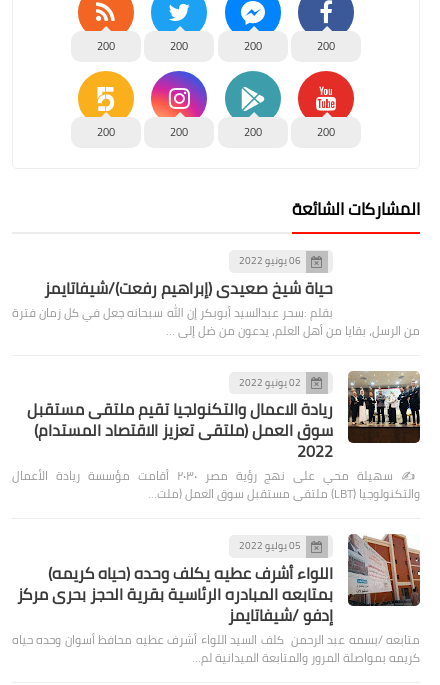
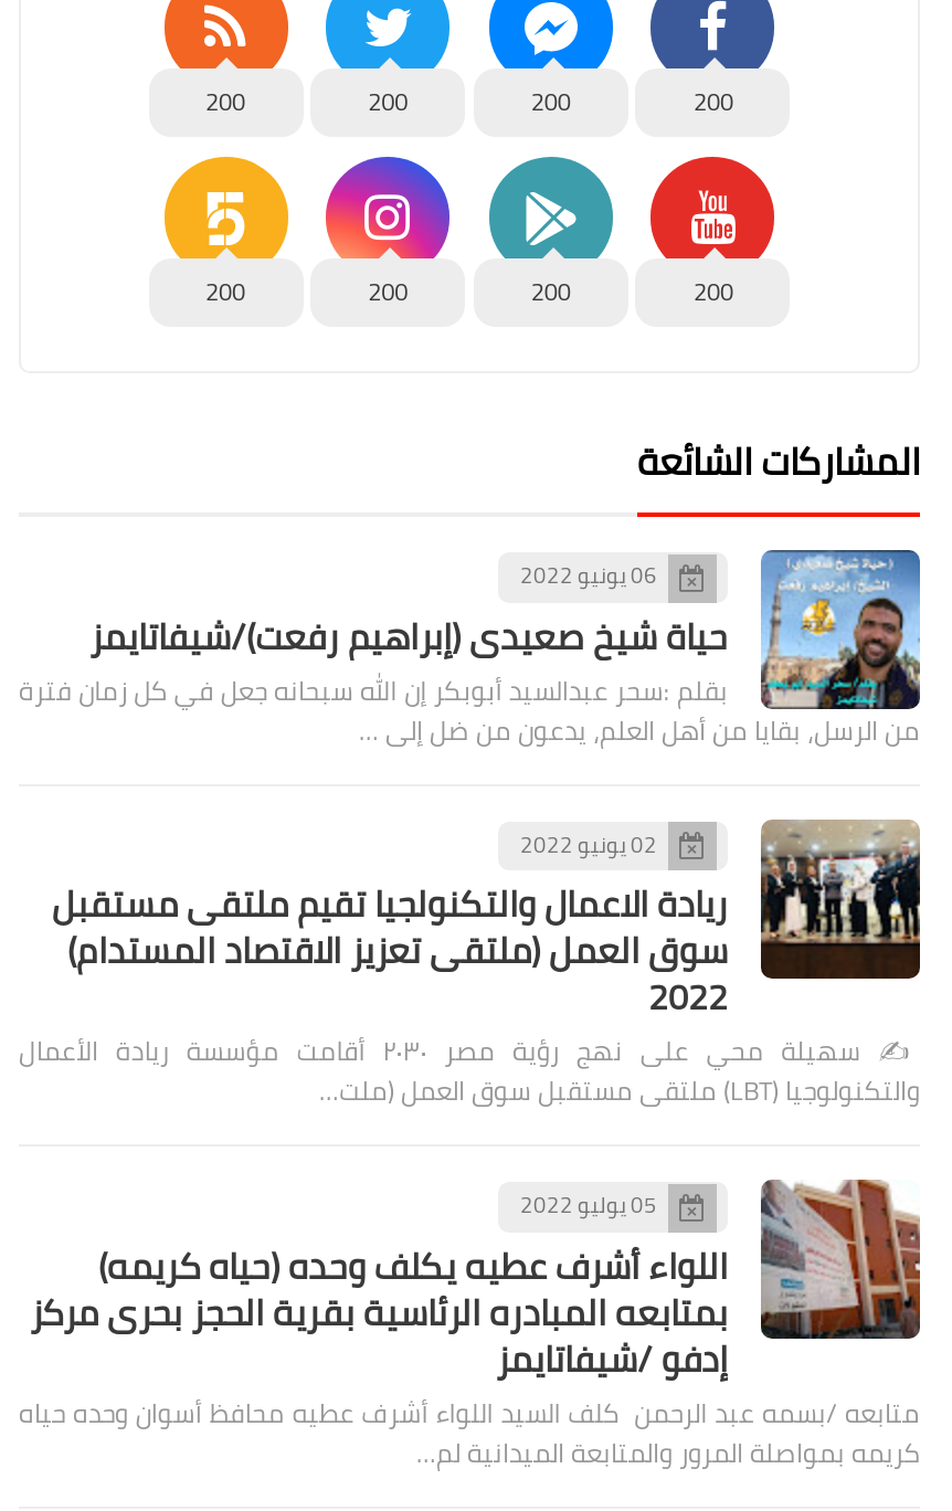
none -> [759,548,922,698] [image]

